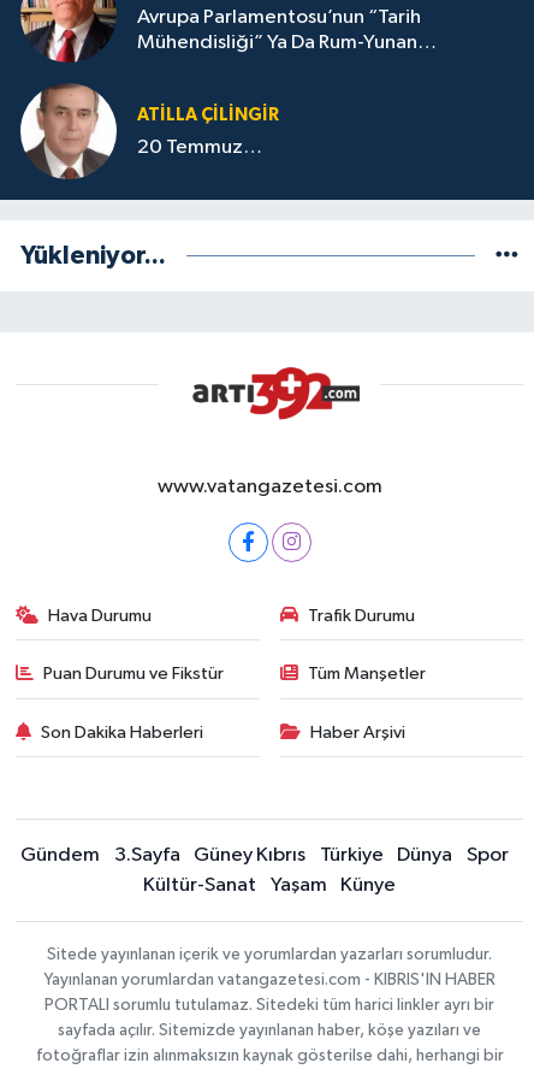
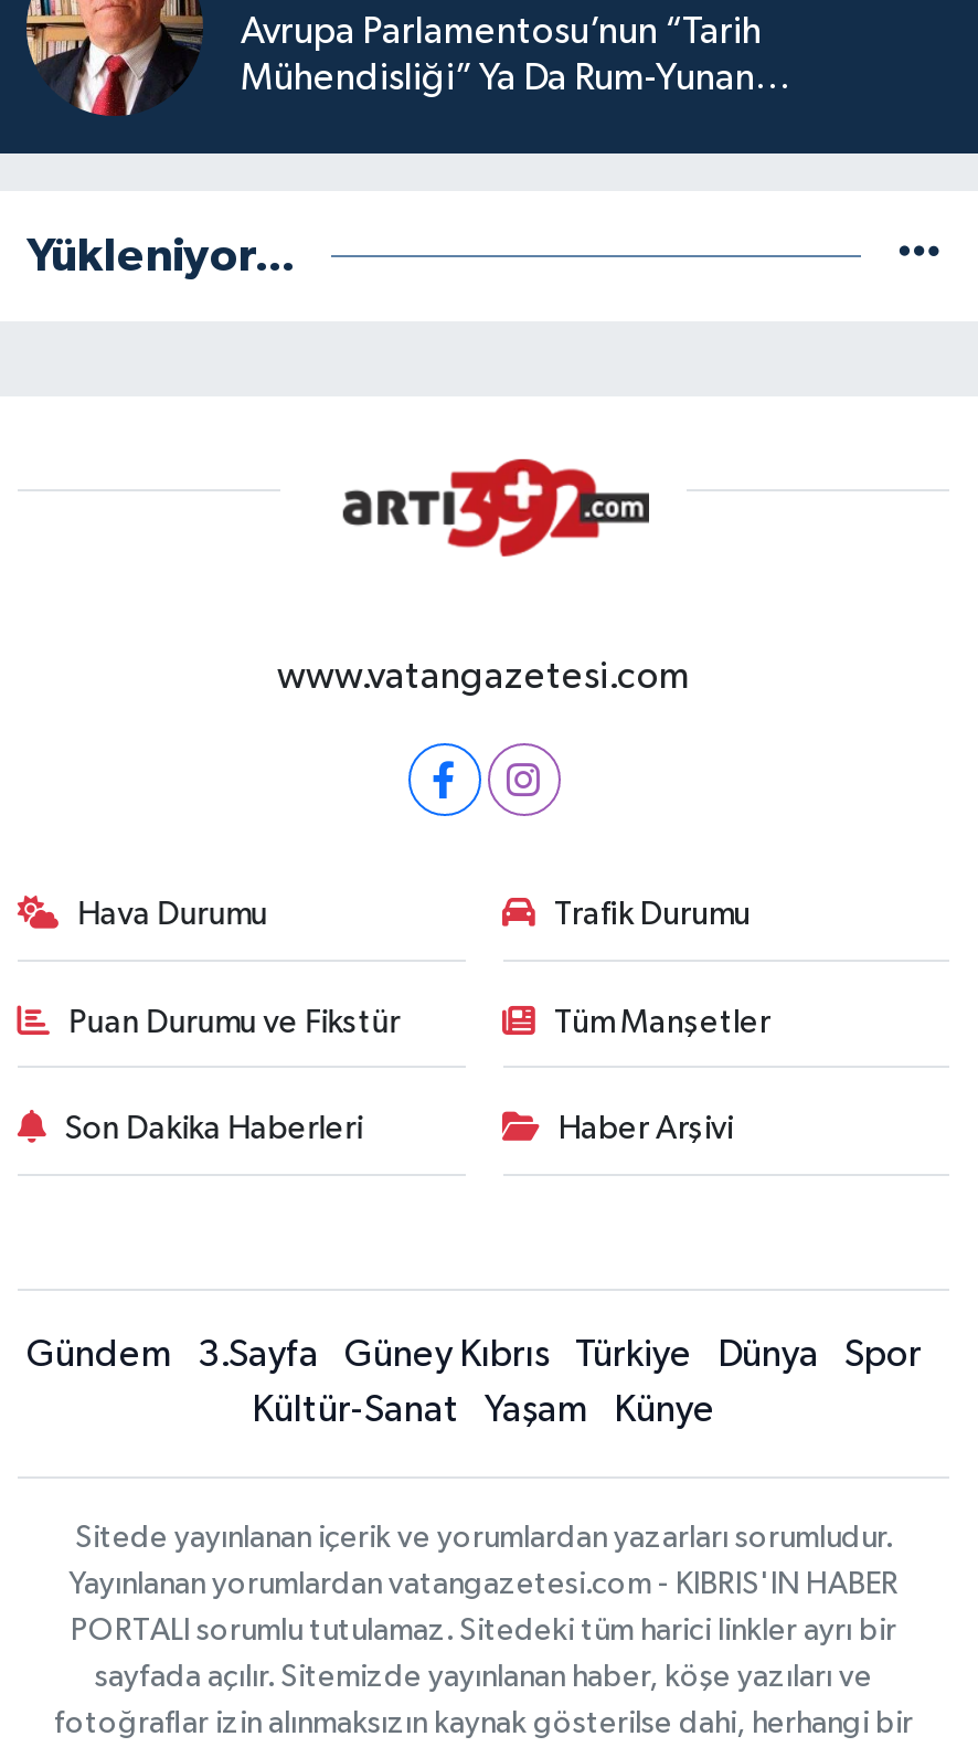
[19,83,279,179] [image] | ATILLA ÇİLİNGİR | 20 Temmuz… -> none

